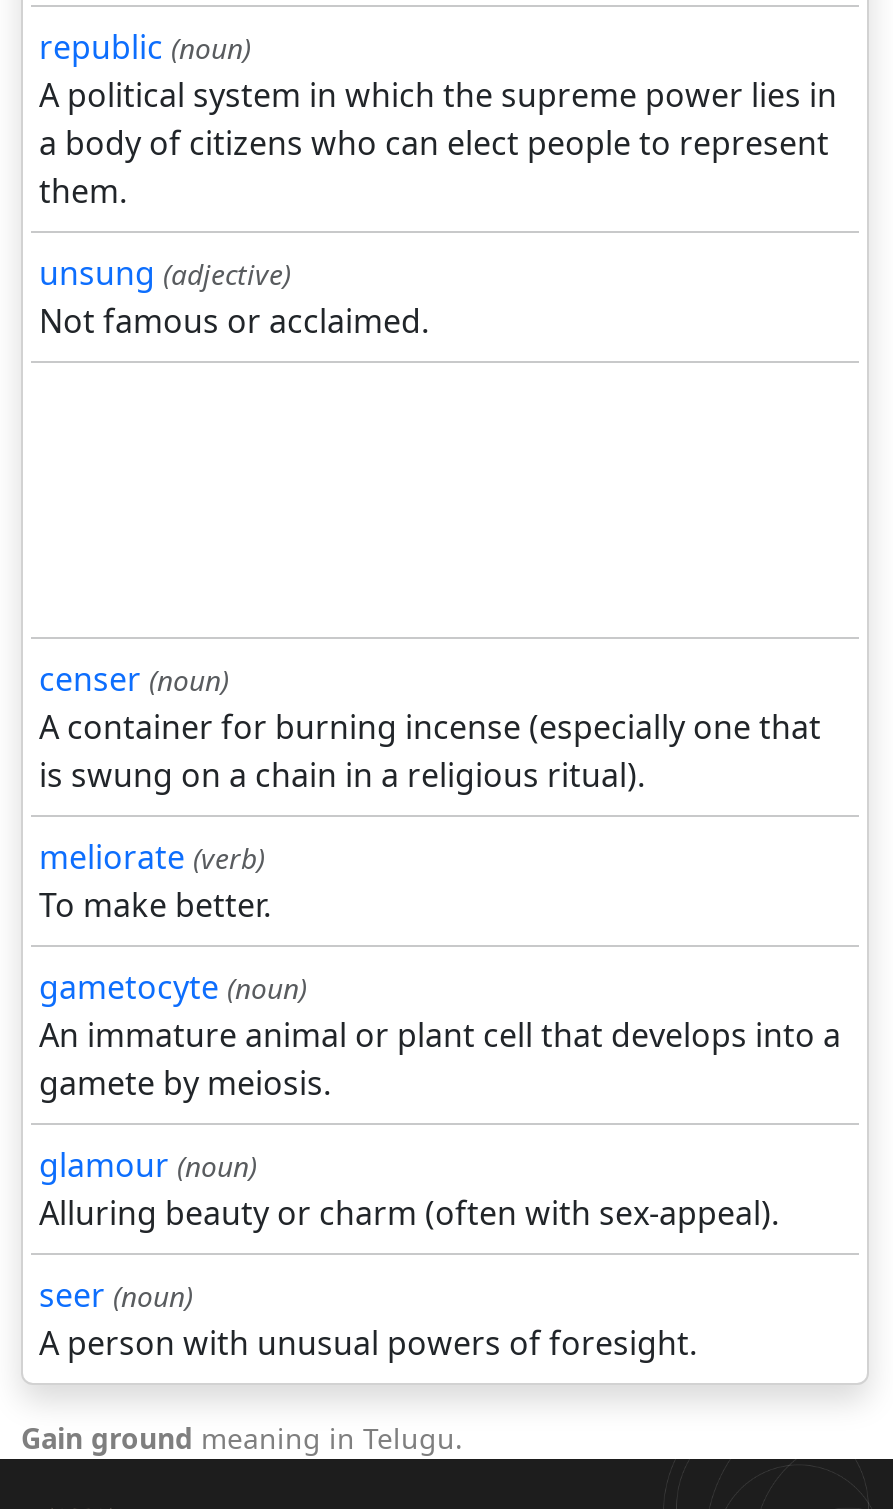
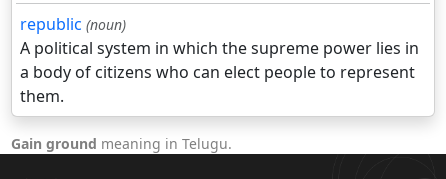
[39,252,429,344] unsung (adjective) | Not famous or acclaimed. -> none
[39,658,841,1366] censer (noun) | A container for burning incense (especially one that | is swung on a chain in a religious ritual). | meliorate (verb) | To make better. | gametocyte (noun) | An immature animal or plant cell that develops into a | gamete by meiosis. | glamour (noun) | Alluring beauty or charm (often with sex-appeal). | seer (noun) | A person with unusual powers of foresight. -> none

